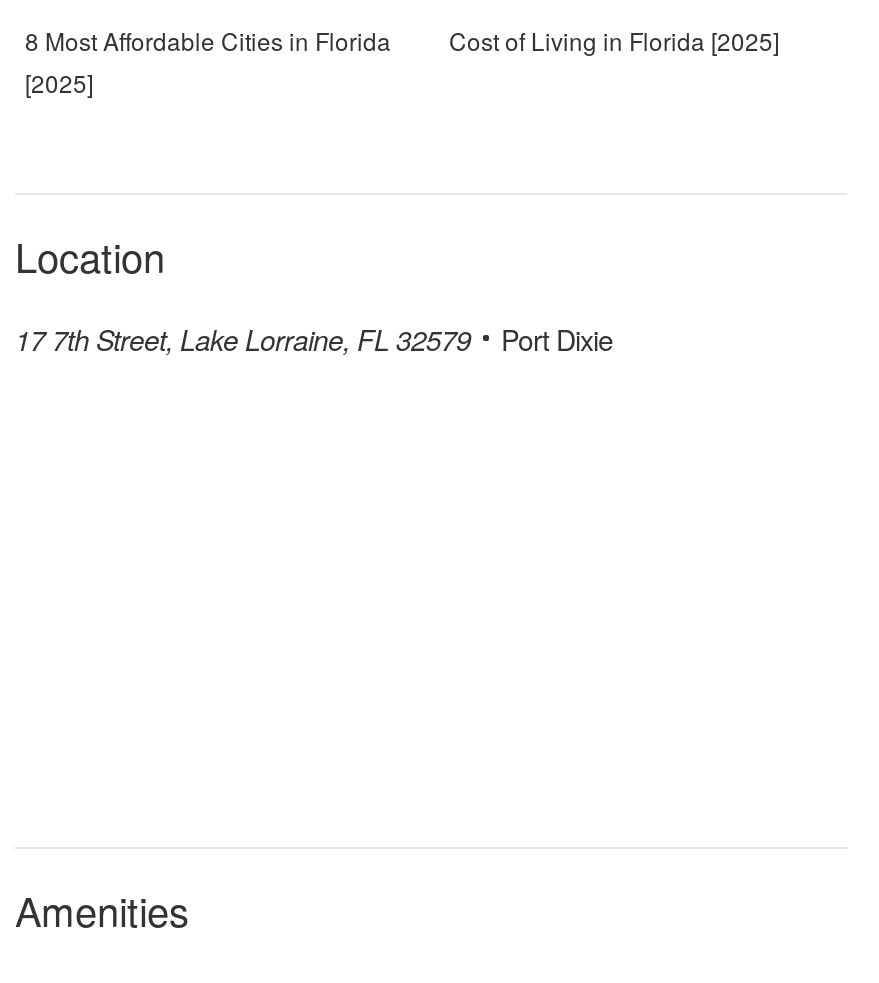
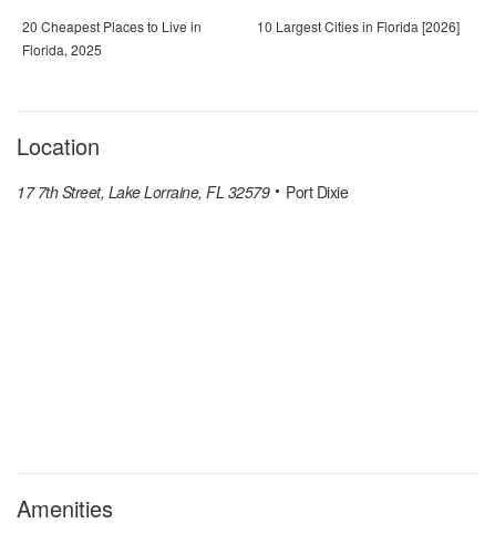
[25,23,391,99] 8 Most Affordable Cities in Florida | [2025] -> [22,17,202,59] 20 Cheapest Places to Live in | Florida, 2025
[449,23,779,57] Cost of Living in Florida [2025] -> [257,17,460,36] 10 Largest Cities in Florida [2026]

